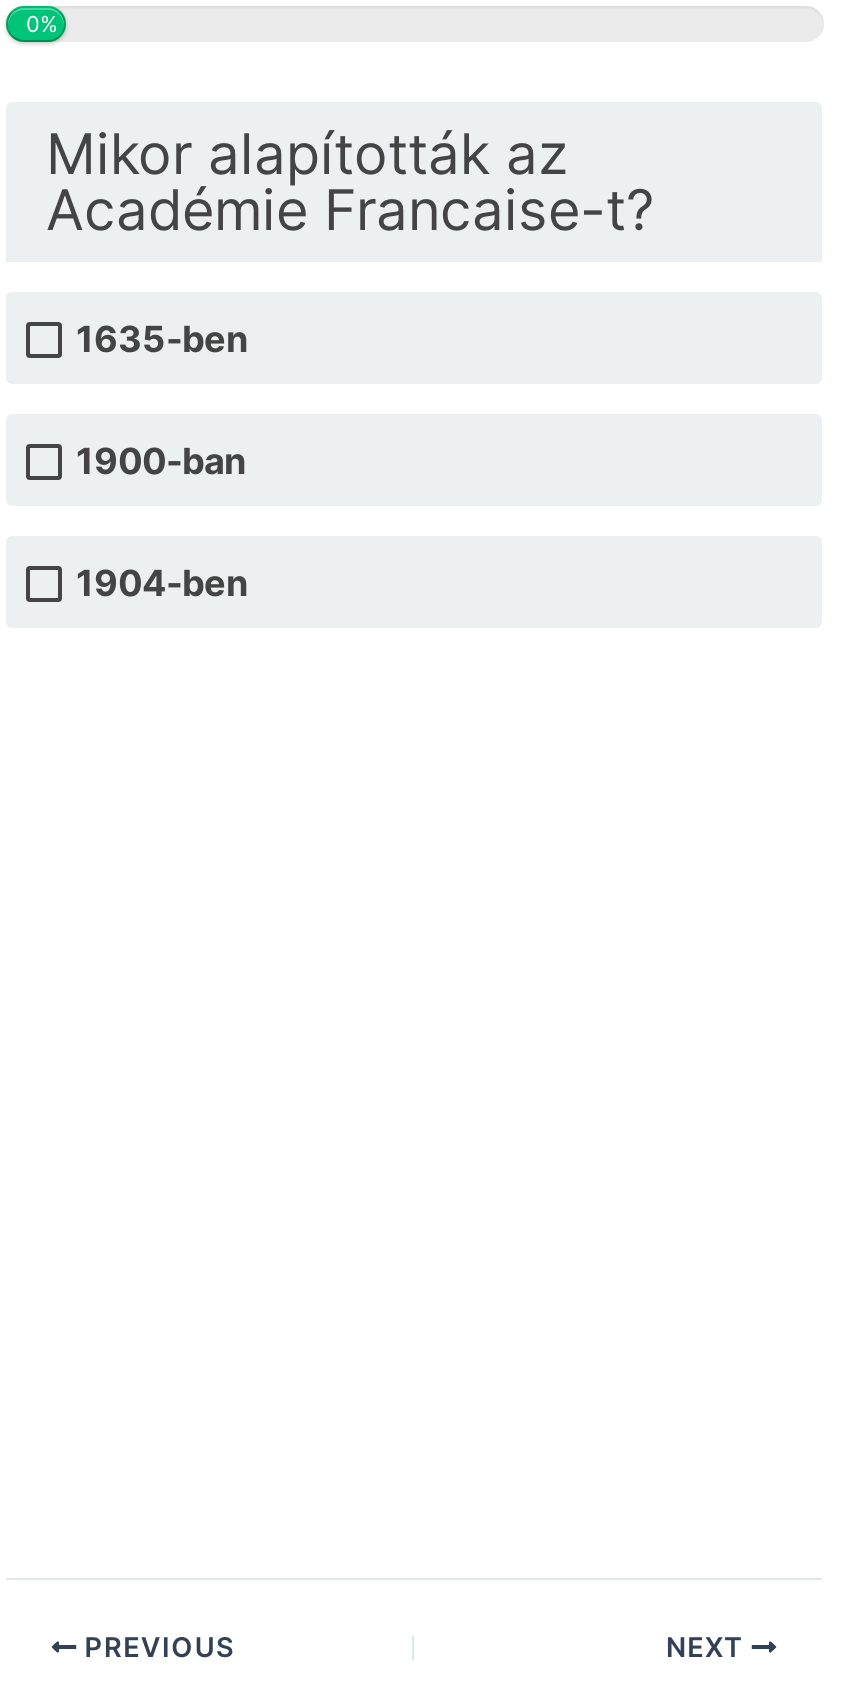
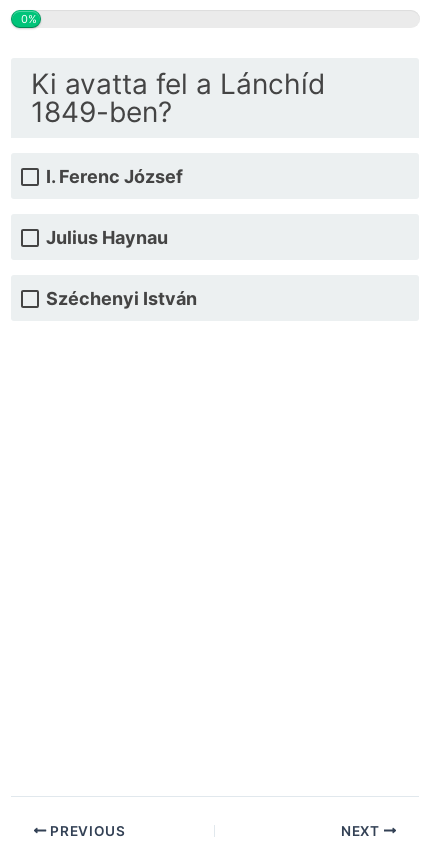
[46,120,654,244] Mikor alapították az | Académie Francaise-t? -> [31,67,325,129] Ki avatta fel a Lánchíd | 1849-ben?
[76,319,248,361] 1635-ben -> [46,166,183,187] I. Ferenc József
[76,441,246,483] 1900-ban -> [46,227,168,248] Julius Haynau
[76,563,248,605] 1904-ben -> [46,288,197,309] Széchenyi István

